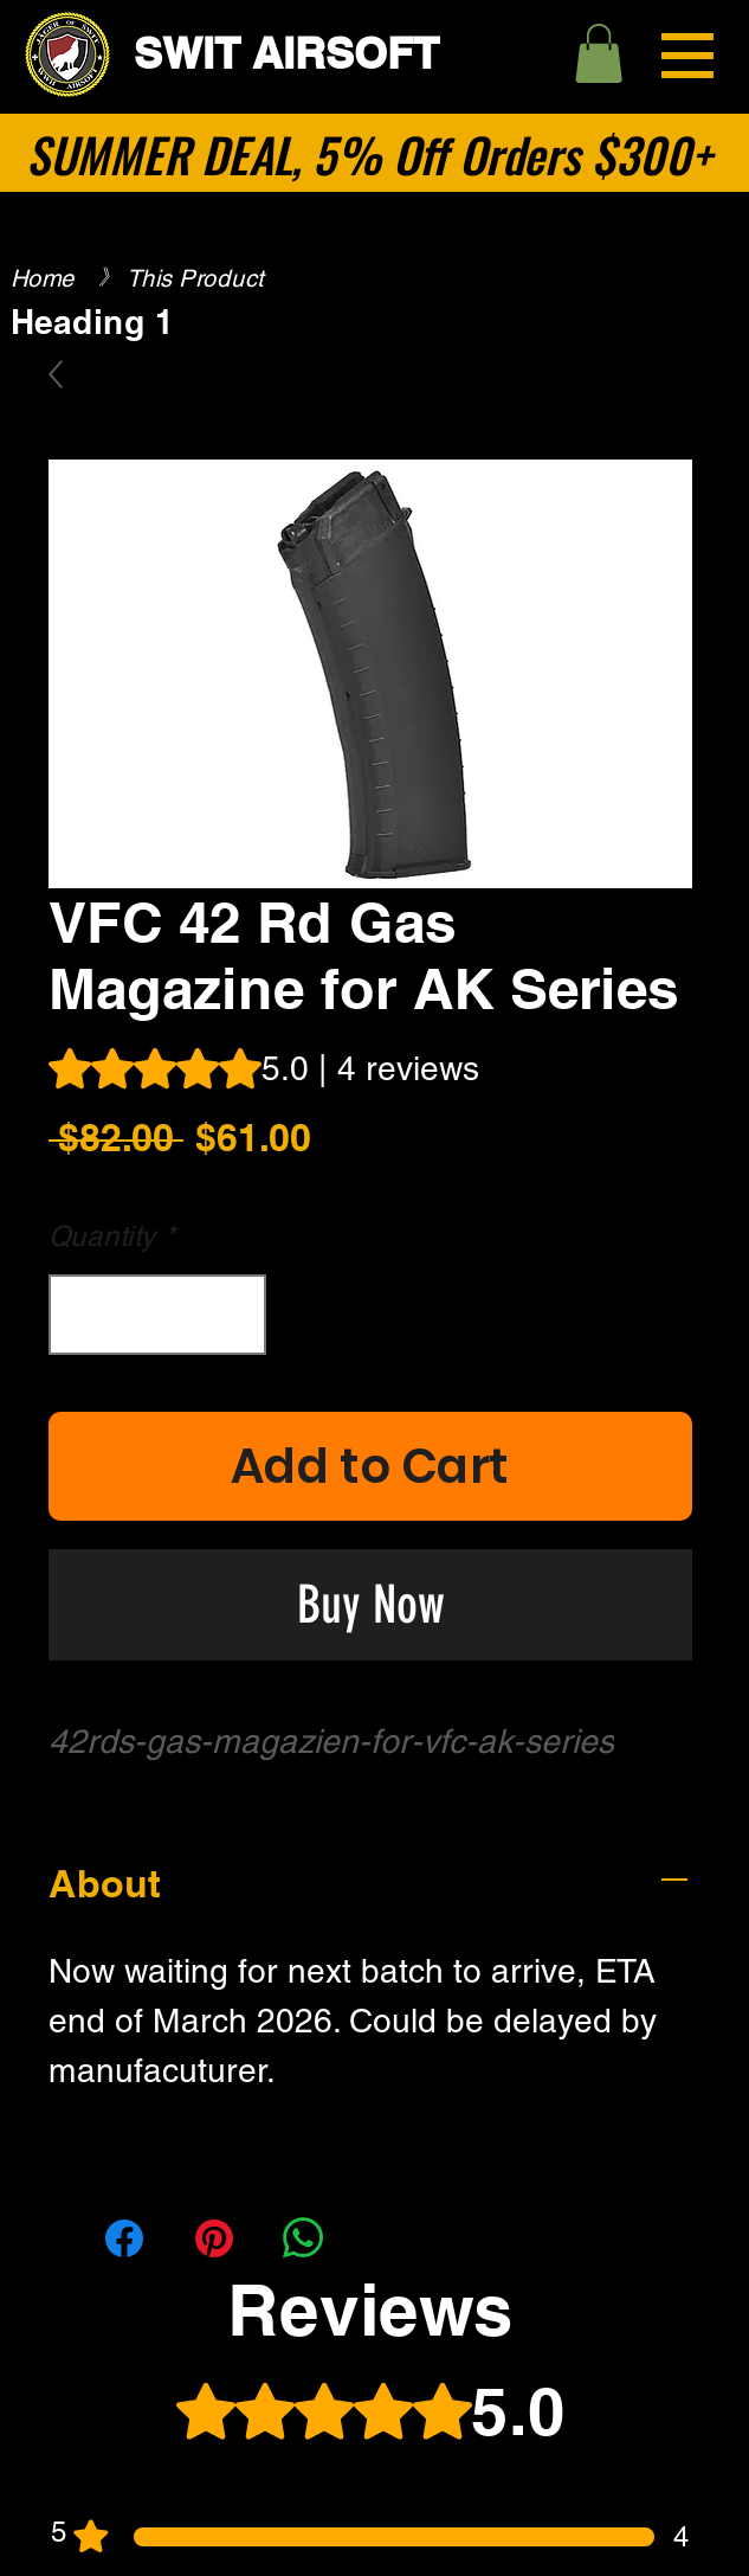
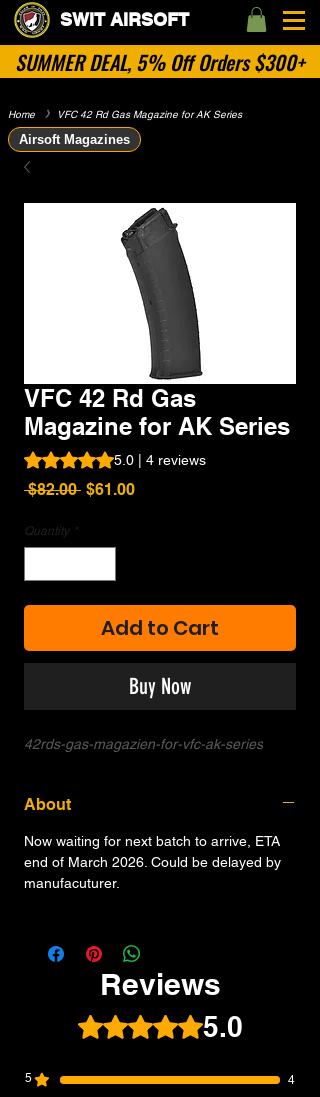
[11,263,264,341] 》 This Product | Heading 1 -> [19,108,242,147] 》 VFC 42 Rd Gas Magazine for AK Series | Airsoft Magazines

